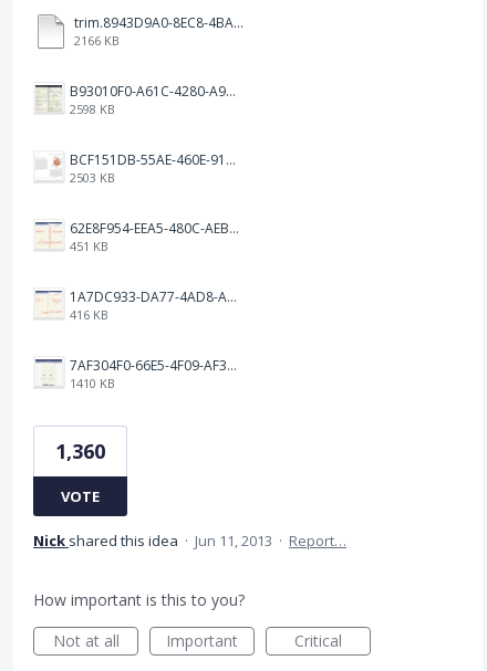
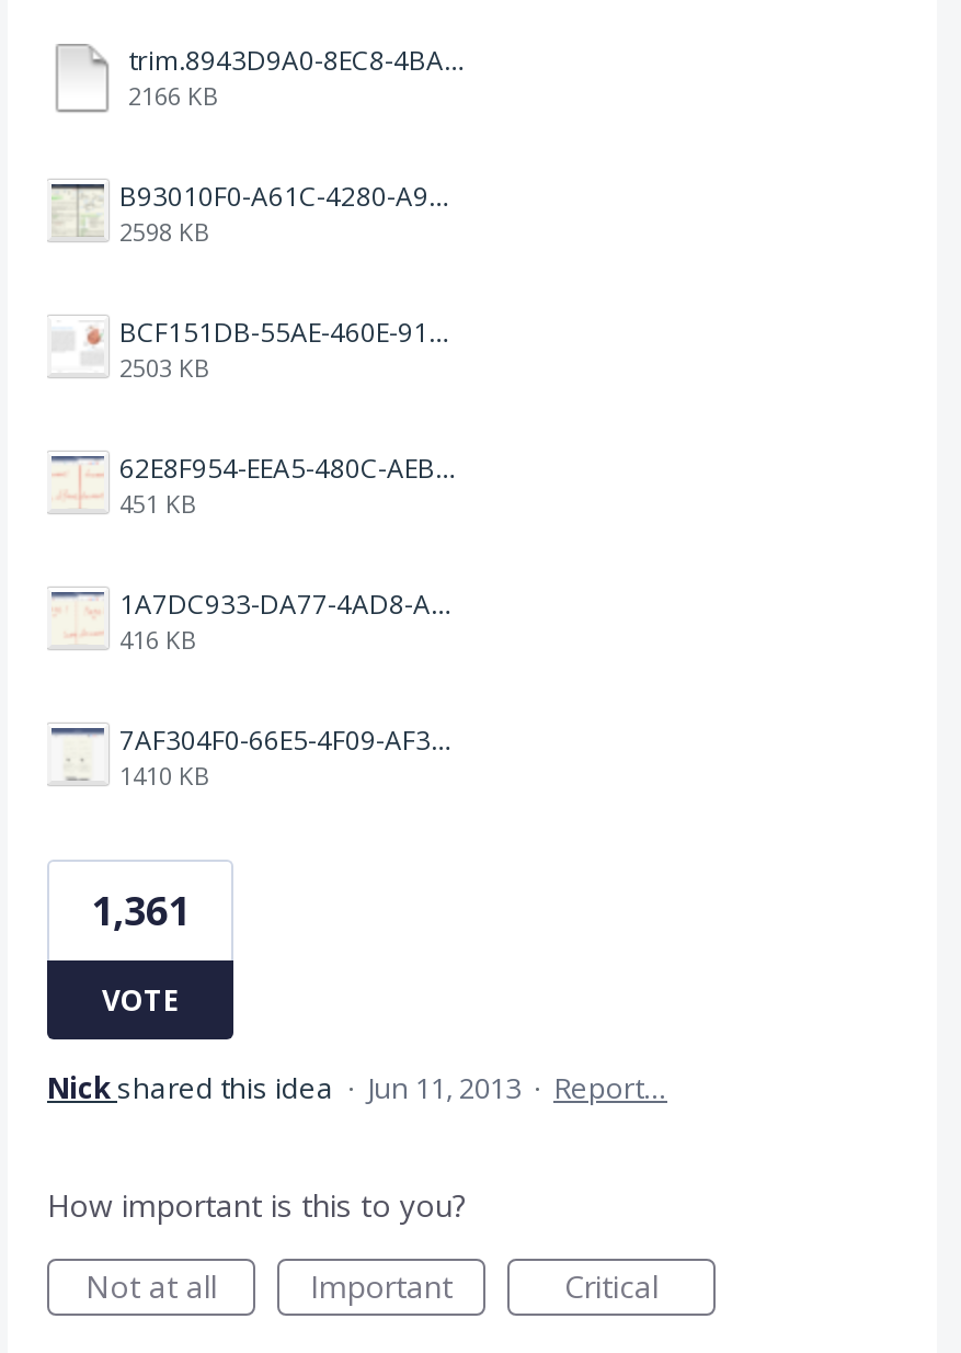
[55,438,105,464] 1,360 -> [91,883,190,936] 1,361

